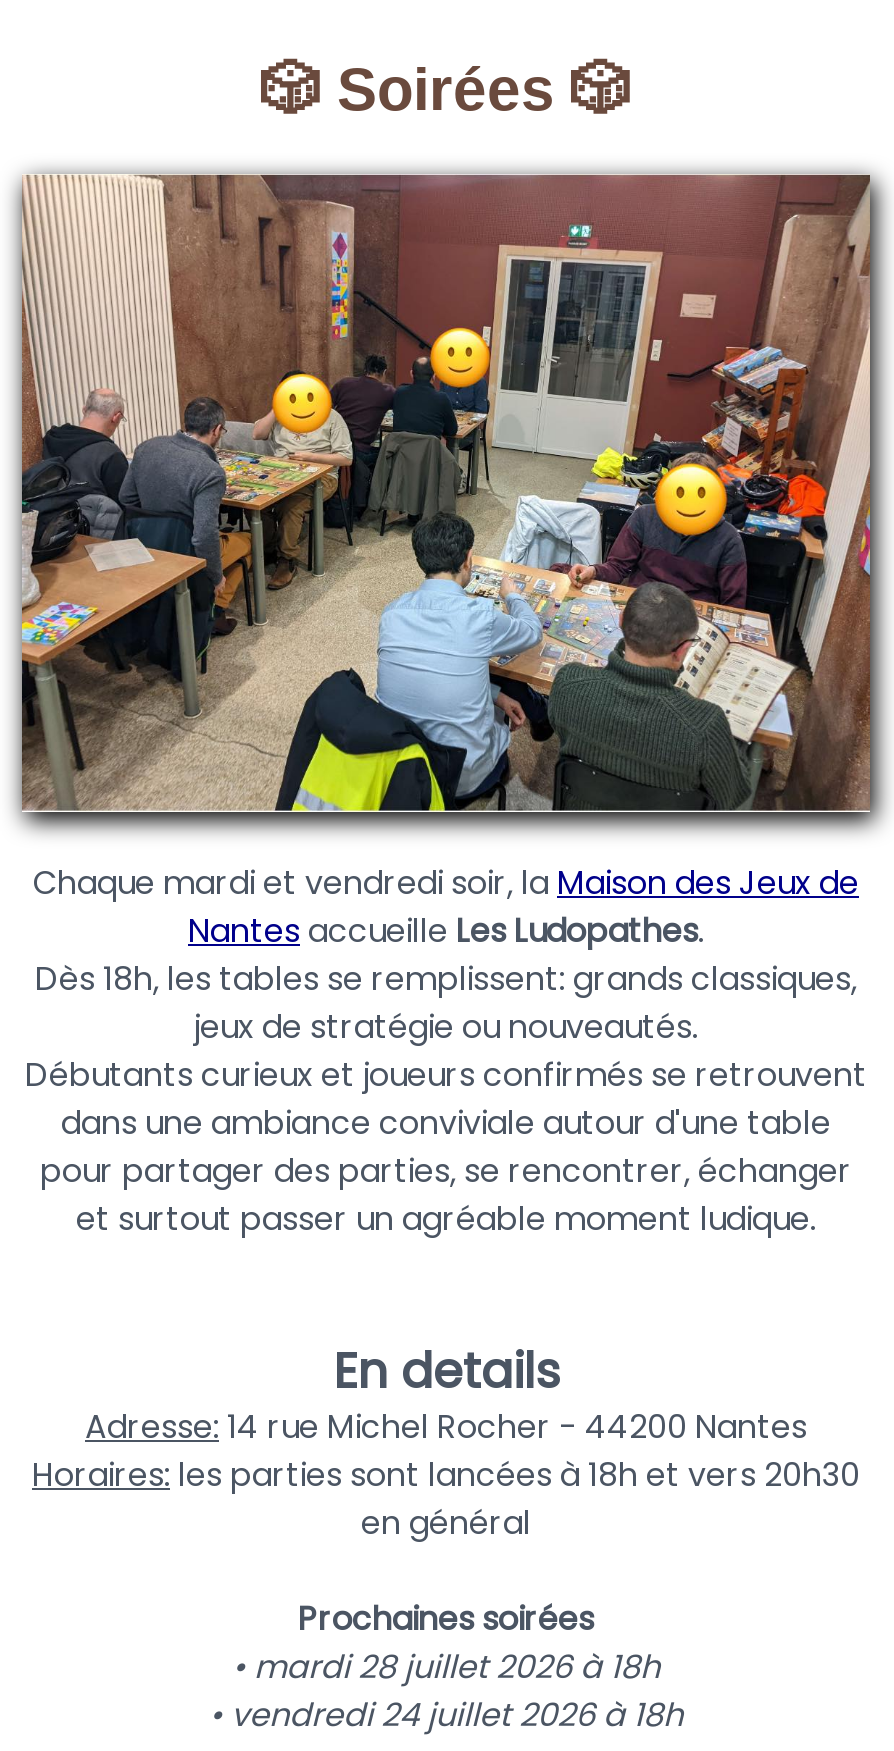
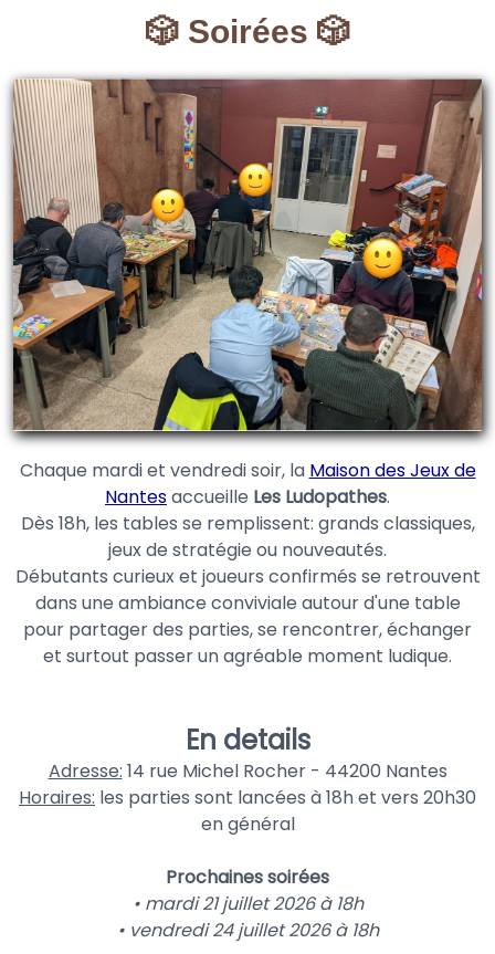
[232,1645,660,1691] • mardi 28 juillet 2026 à 18h -> [132,891,363,917] • mardi 21 juillet 2026 à 18h

